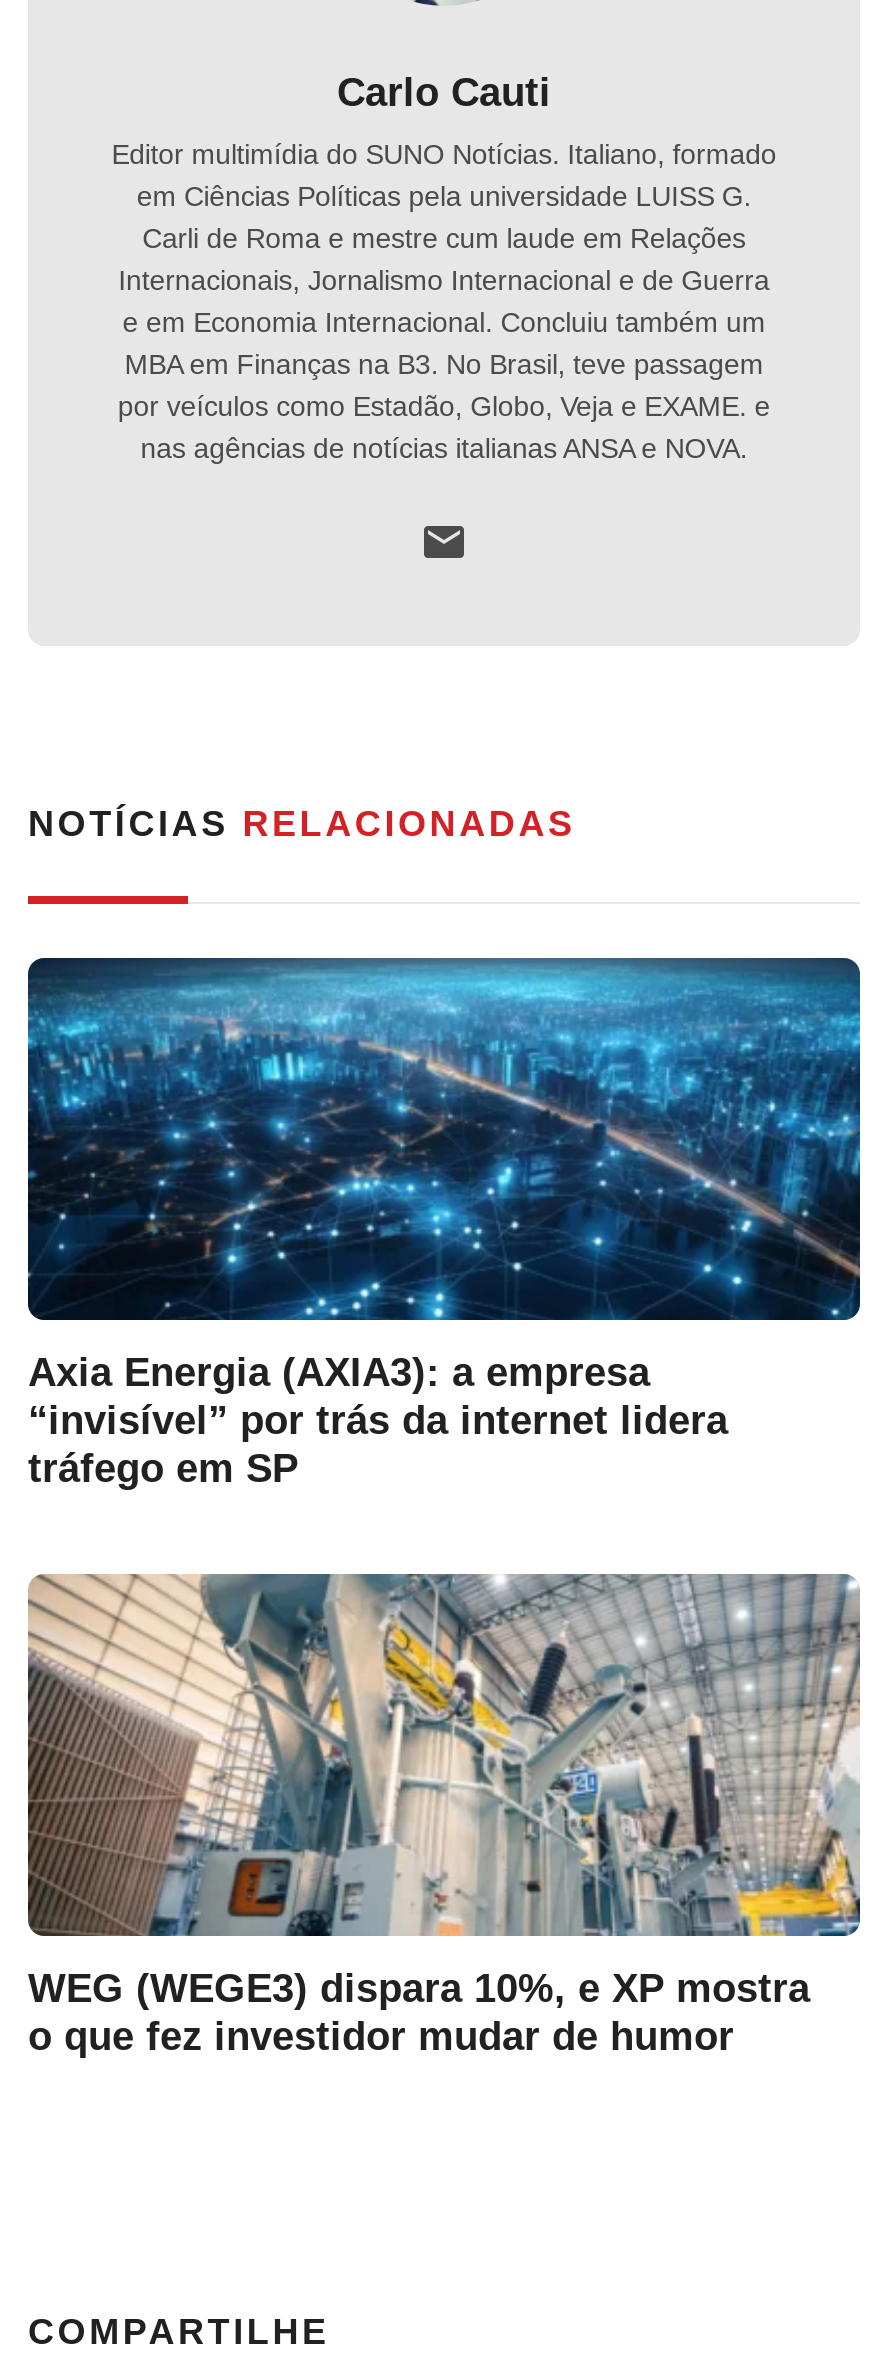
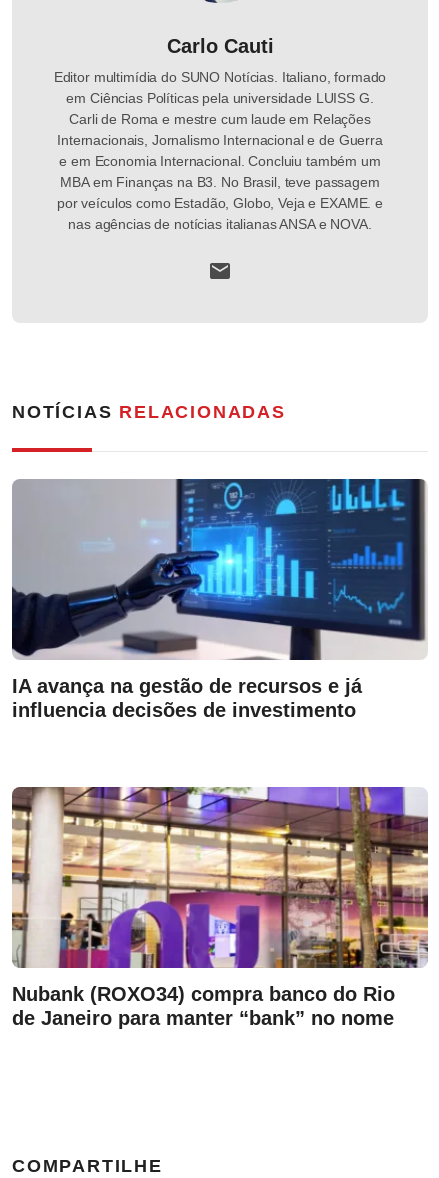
[26,958,862,1490] [image] | Axia Energia (AXIA3): a empresa | “invisível” por trás da internet lidera | tráfego em SP -> [12,478,428,721] [image] | IA avança na gestão de recursos e já | influencia decisões de investimento
[26,1572,860,2058] [image] | WEG (WEGE3) dispara 10%, e XP mostra | o que fez investidor mudar de humor -> [11,786,428,1029] [image] | Nubank (ROXO34) compra banco do Rio | de Janeiro para manter “bank” no nome

